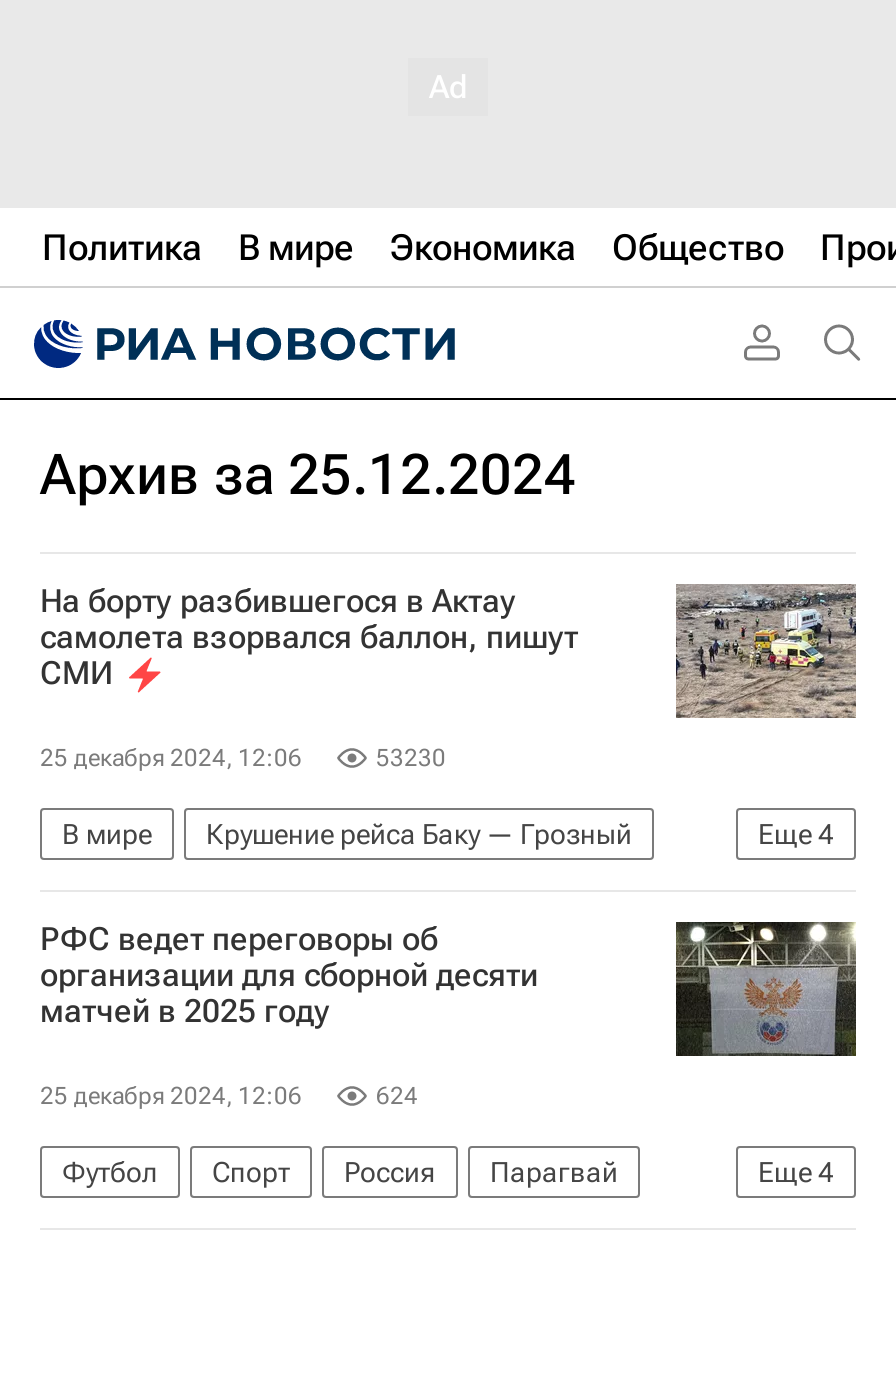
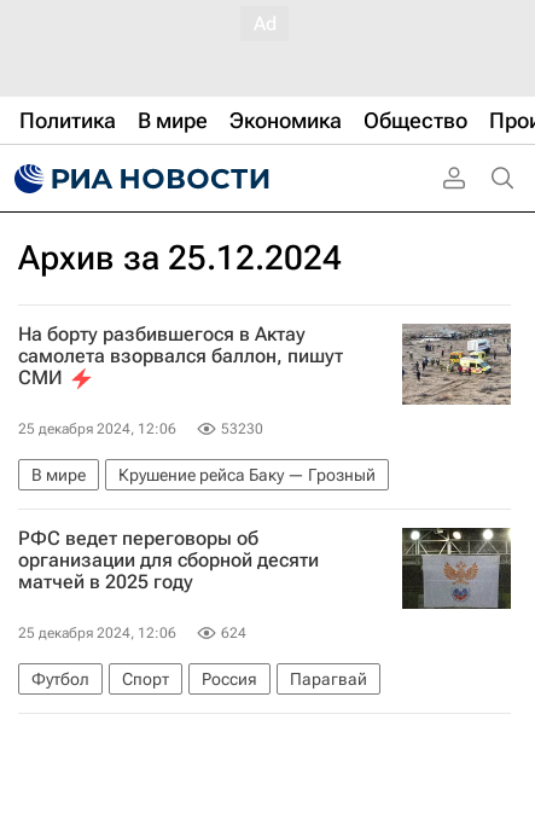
[758,818,834,850] Еще 4 -> none
[758,1156,834,1188] Еще 4 -> none

